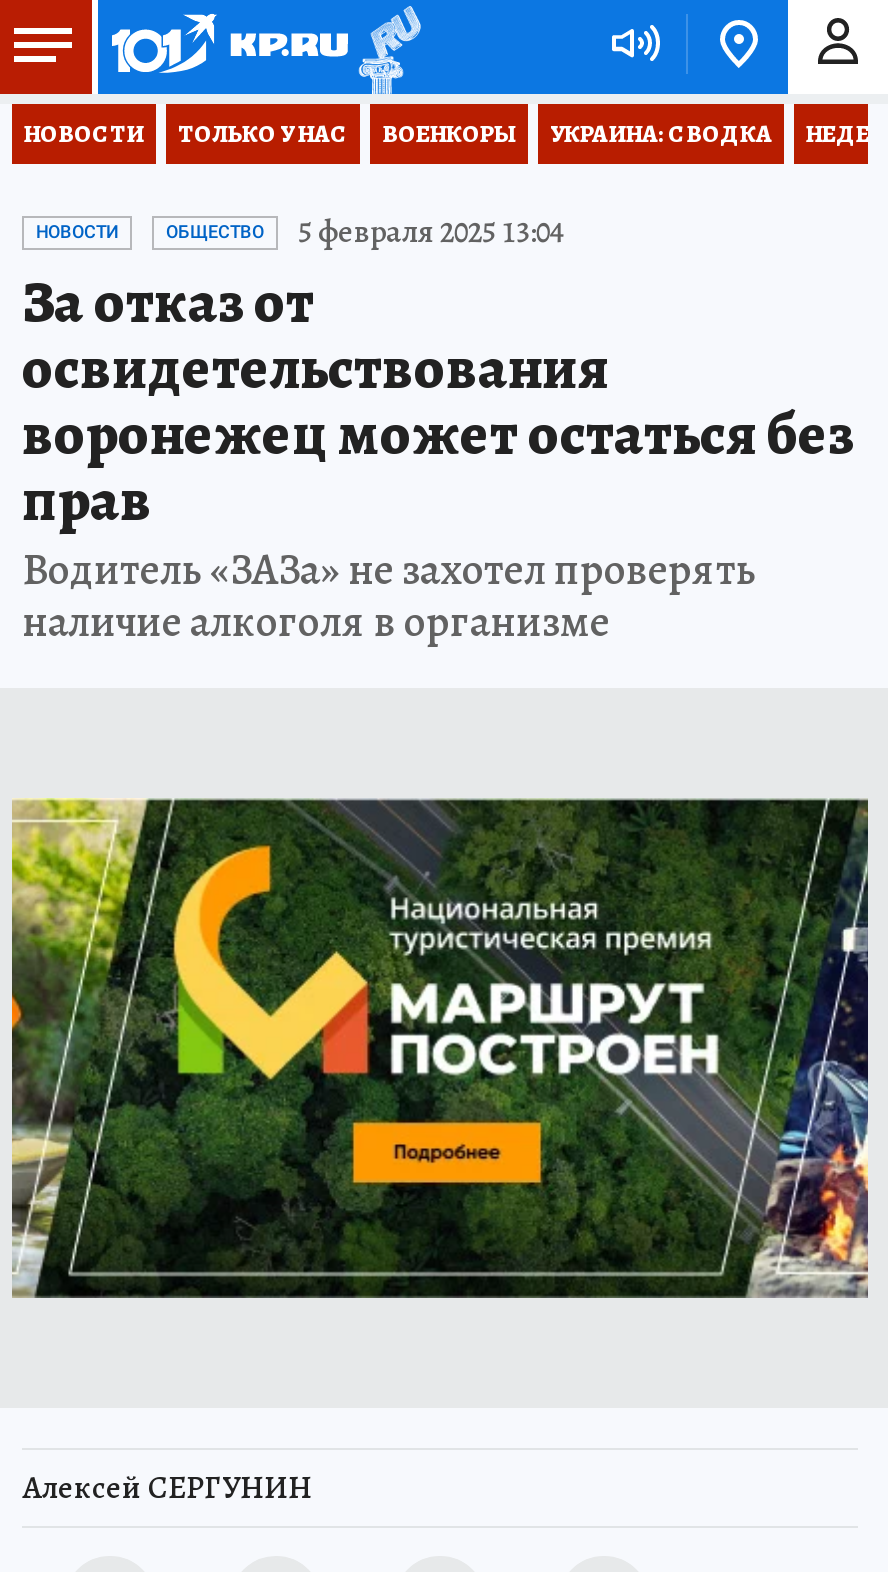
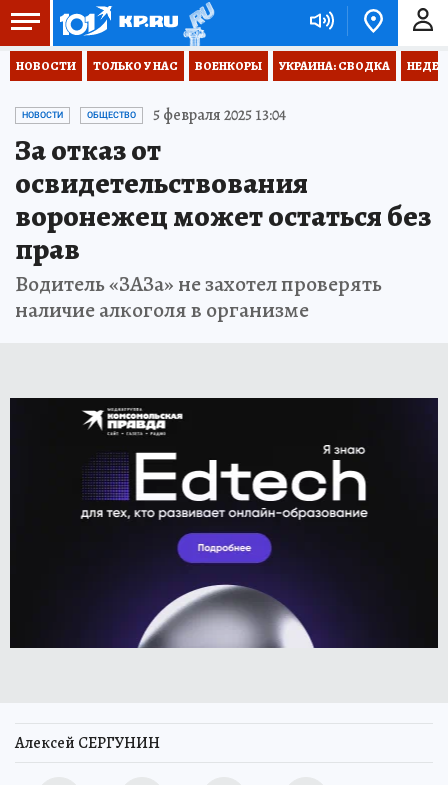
[10,798,870,1300] [image] -> [9,397,439,648] [image]

